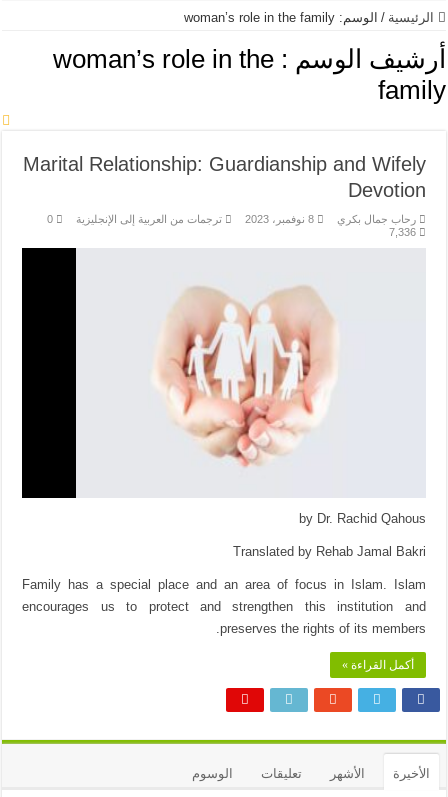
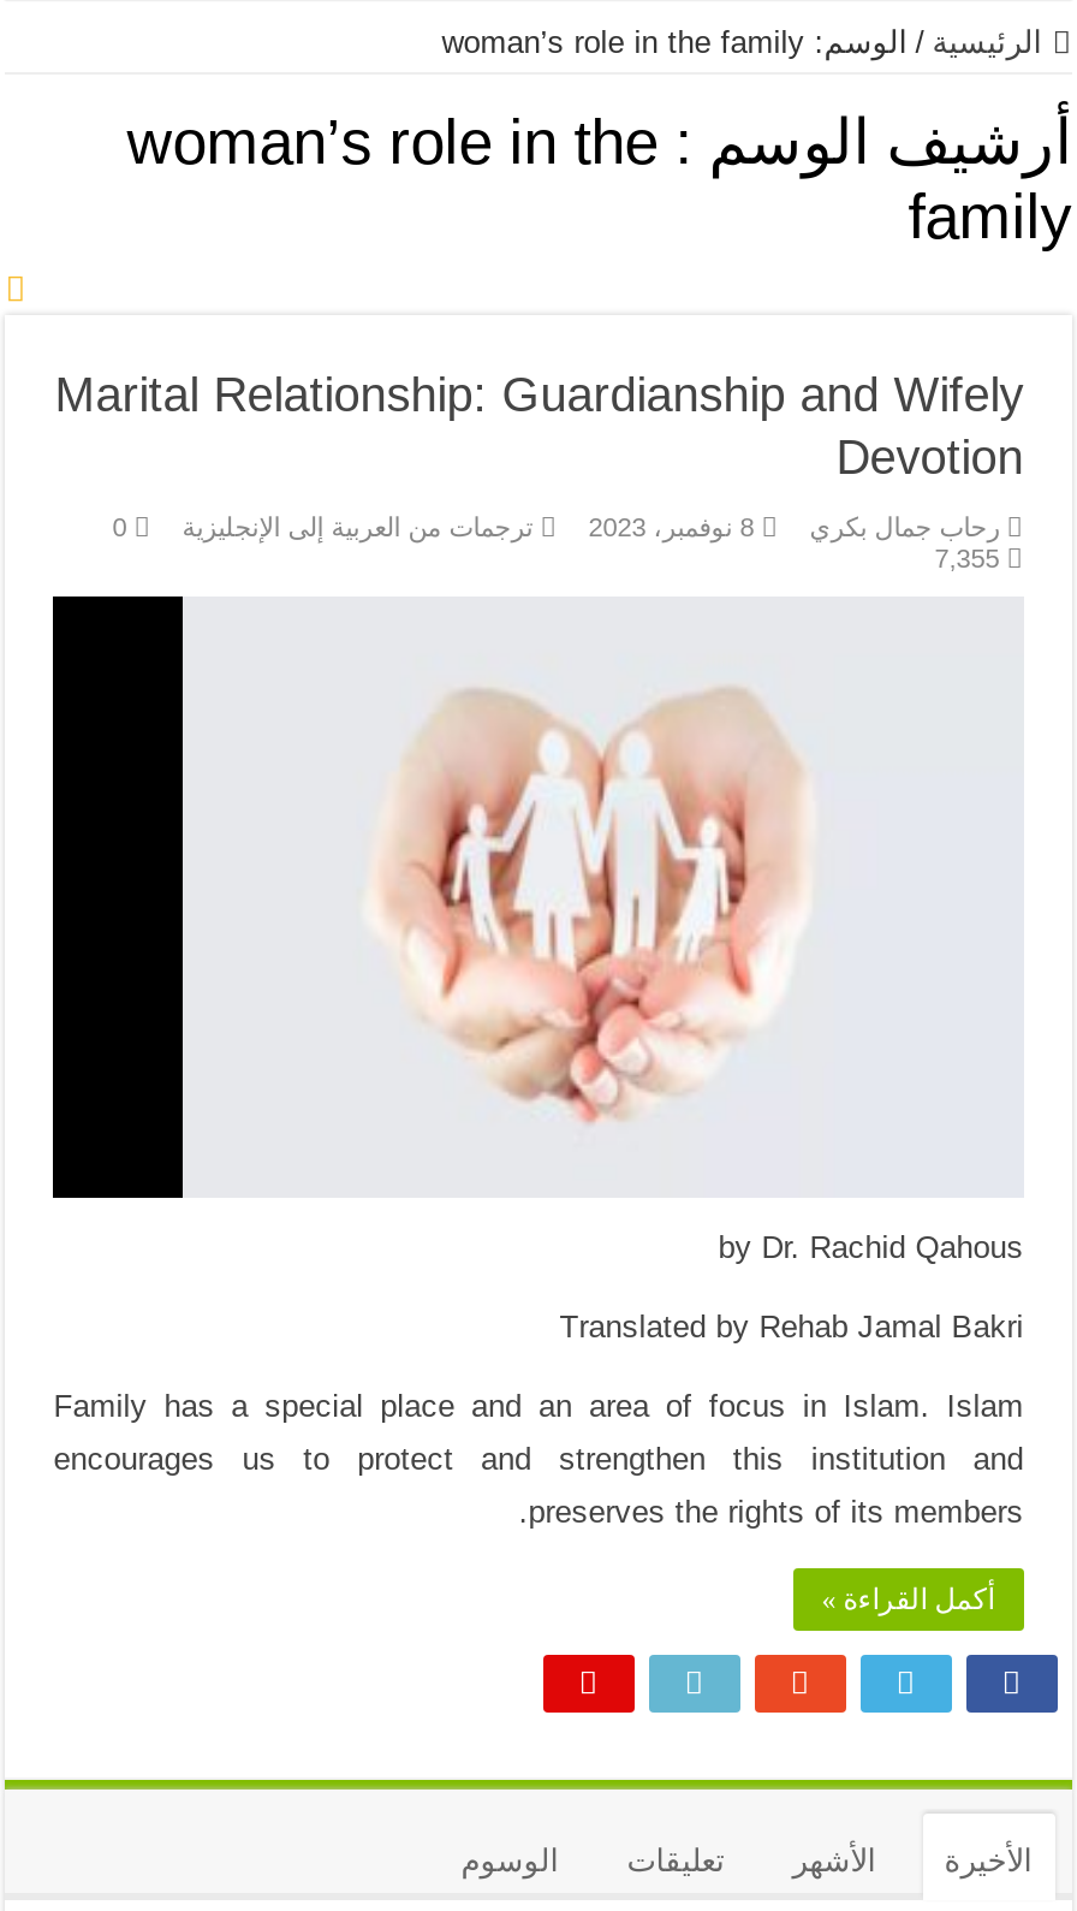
[390,226,417,238] 7,336 -> [937,543,1002,572] 7,355

